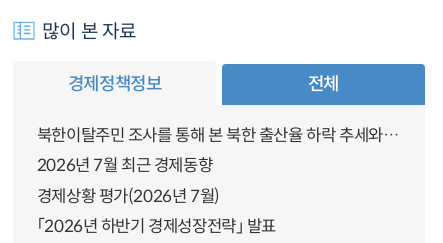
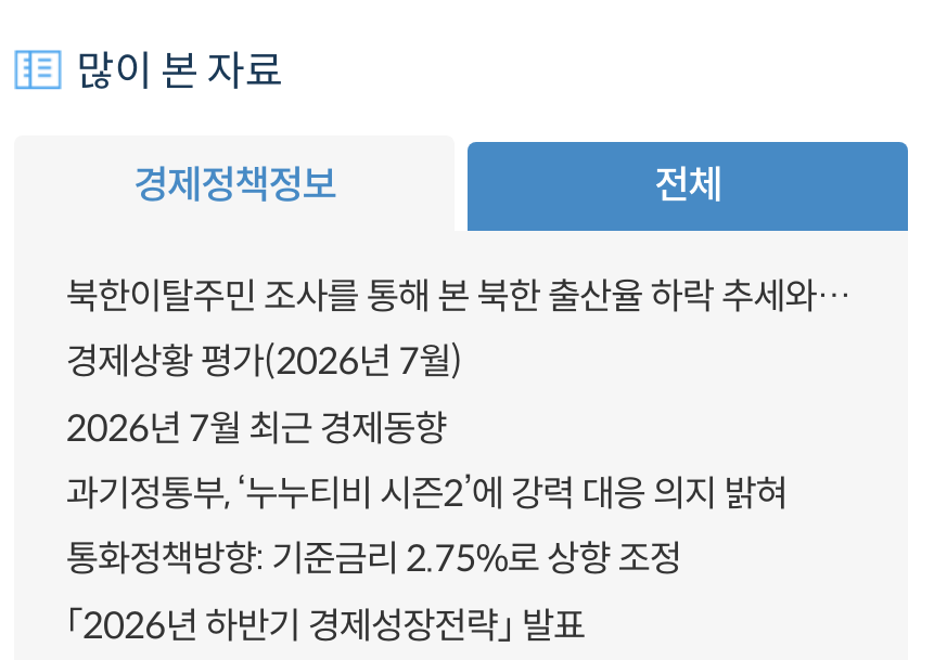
none -> [66,471,787,583] 과기정통부, ‘누누티비 시즌2’에 강력 대응 의지 밝혀 | 통화정책방향: 기준금리 2.75%로 상향 조정
moved [37,186,220,207] -> [66,340,463,385]: 경제상황 평가(2026년 7월)

